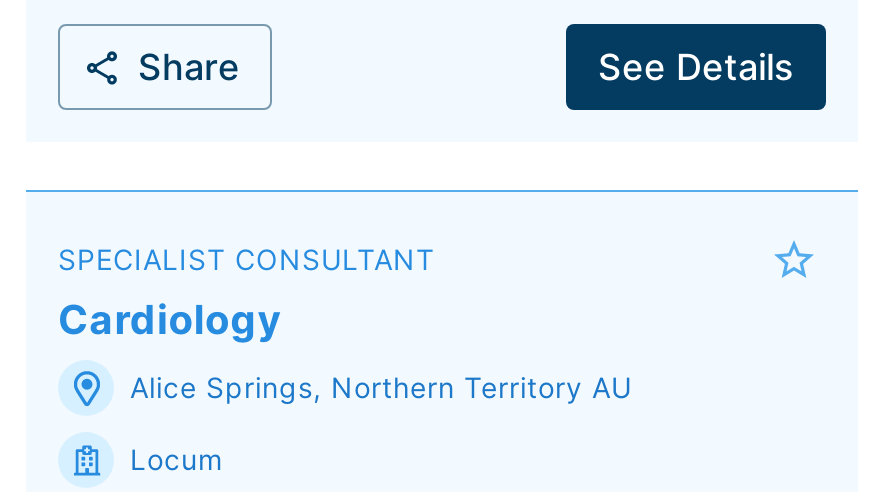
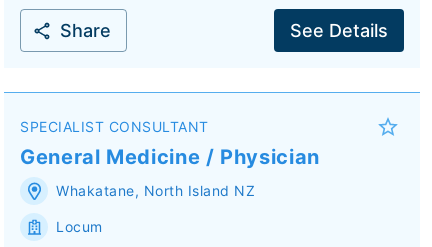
[58,296,283,344] Cardiology -> [20,145,320,169] General Medicine / Physician
[130,370,632,404] Alice Springs, Northern Territory AU -> [56,182,255,199] Whakatane, North Island NZ

